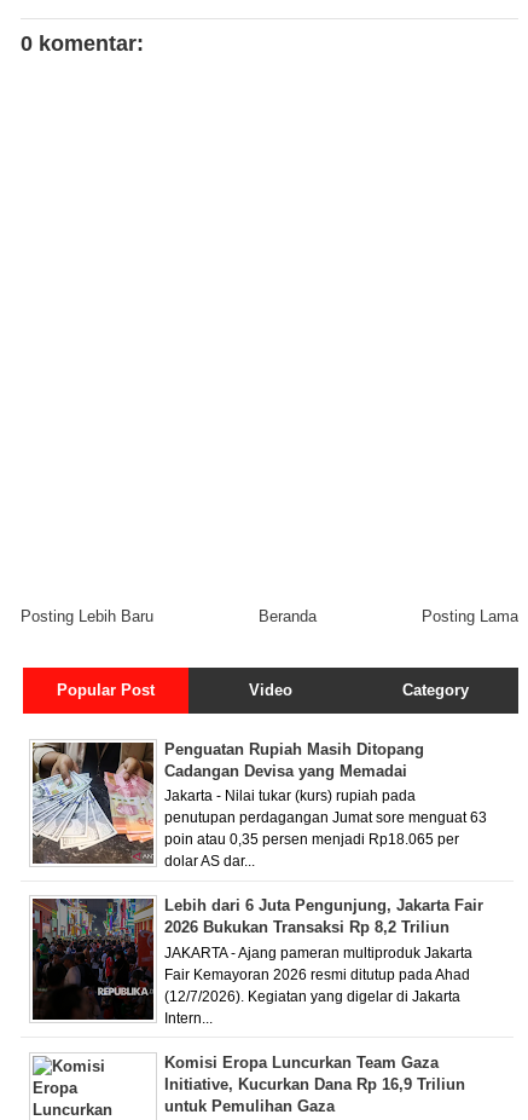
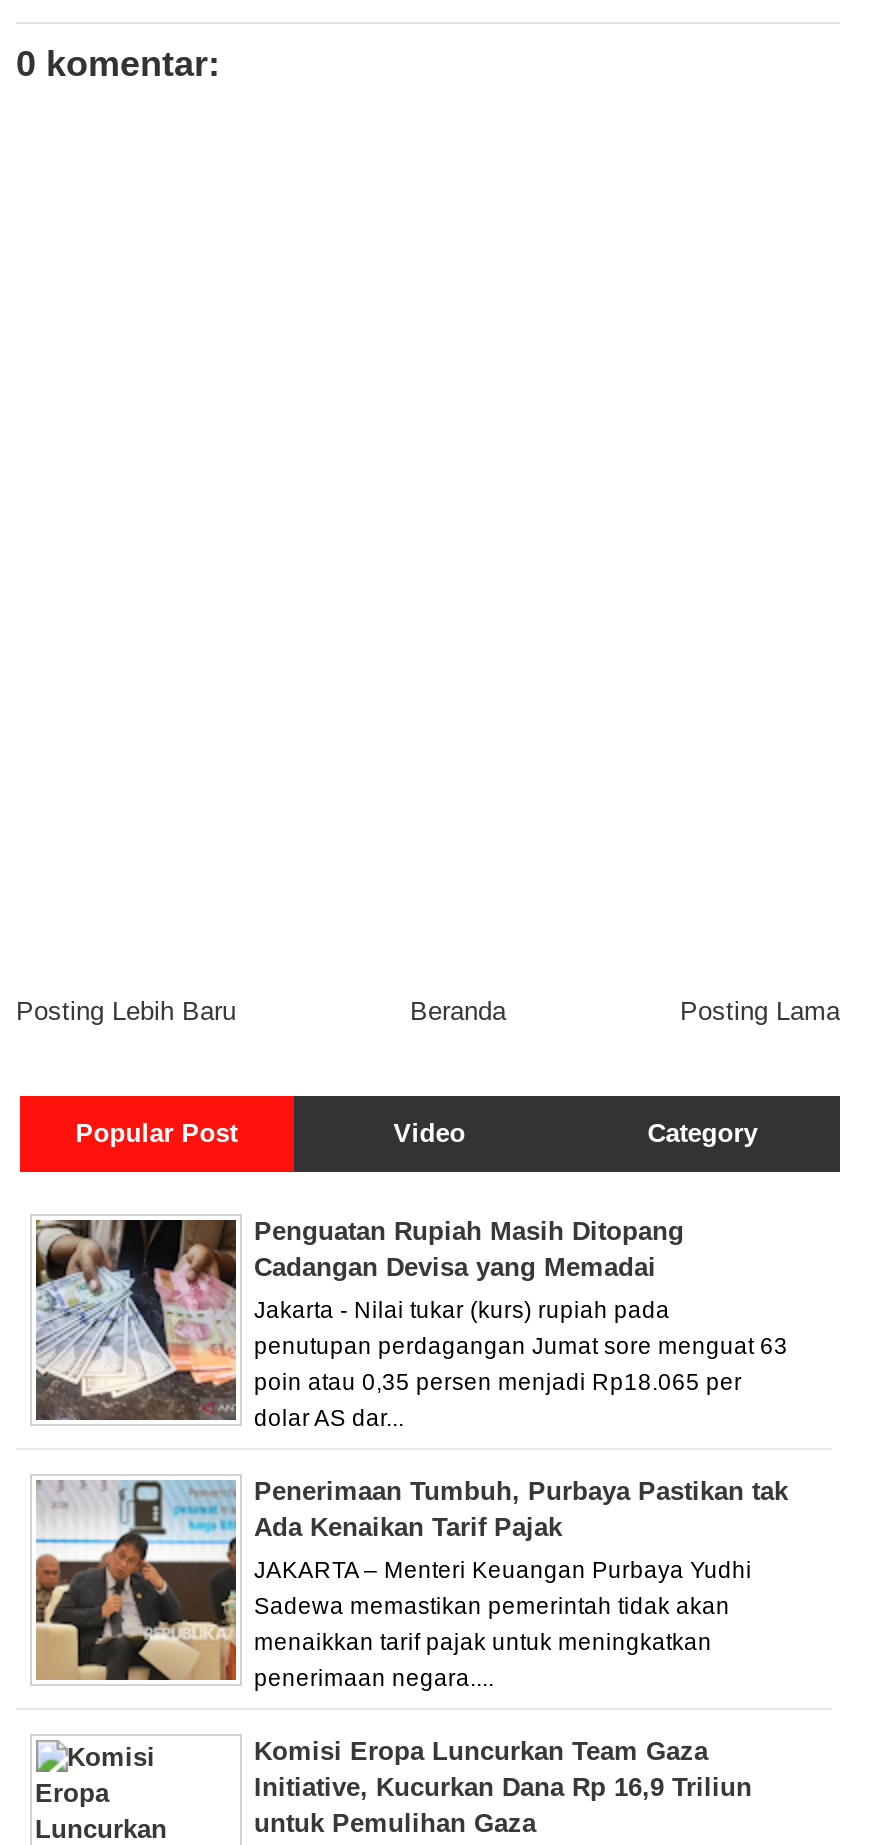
[31,897,483,1021] [image] | Lebih dari 6 Juta Pengunjung, Jakarta Fair | 2026 Bukukan Transaksi Rp 8,2 Triliun -> [34,1476,788,1681] [image] | Penerimaan Tumbuh, Purbaya Pastikan tak | Ada Kenaikan Tarif Pajak
[164,946,472,960] JAKARTA - Ajang pameran multiproduk Jakarta -> [254,1557,752,1581] JAKARTA – Menteri Keuangan Purbaya Yudhi
[164,968,470,982] Fair Kemayoran 2026 resmi ditutup pada Ahad -> [254,1593,730,1617] Sadewa memastikan pemerintah tidak akan
[164,989,460,1004] (12/7/2026). Kegiatan yang digelar di Jakarta -> [254,1629,712,1653] menaikkan tarif pajak untuk meningkatkan
[164,1011,213,1026] Intern... -> [254,1665,494,1689] penerimaan negara....

